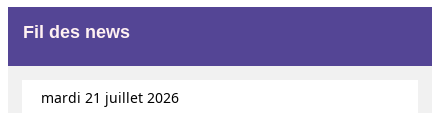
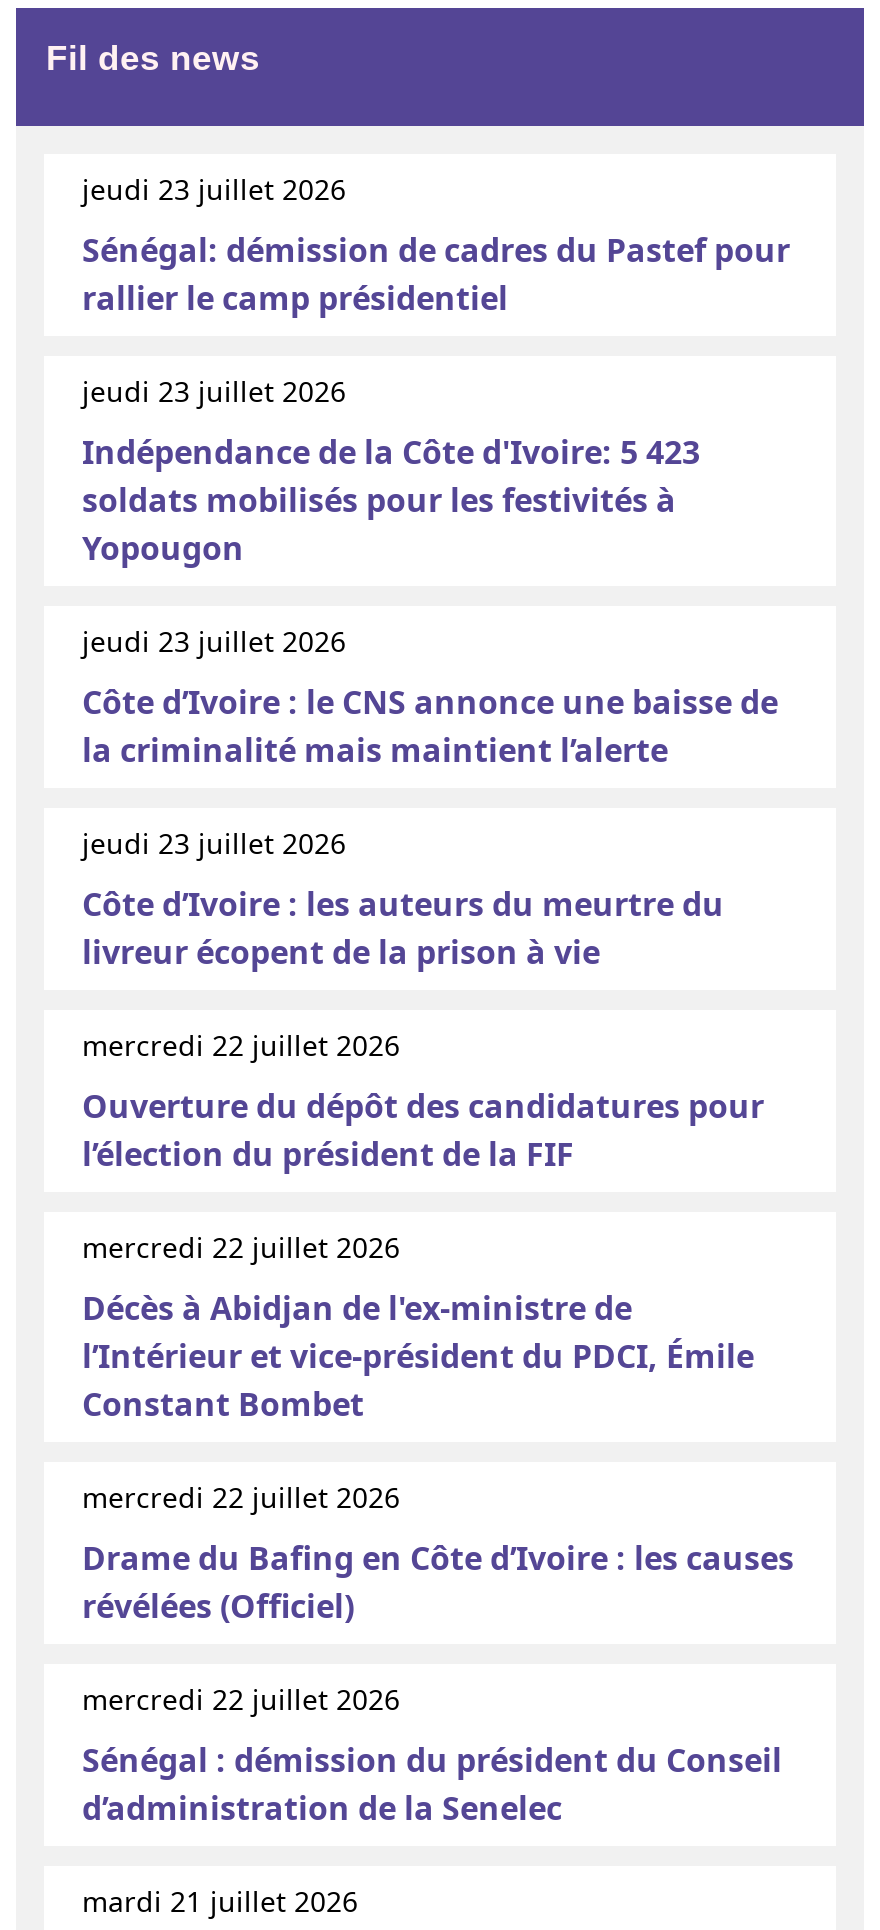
none -> [82,171,794,1831] jeudi 23 juillet 2026 | Sénégal: démission de cadres du Pastef pour | rallier le camp présidentiel | jeudi 23 juillet 2026 | Indépendance de la Côte d'Ivoire: 5 423 | soldats mobilisés pour les festivités à | Yopougon | jeudi 23 juillet 2026 | Côte d’Ivoire : le CNS annonce une baisse de | la criminalité mais maintient l’alerte | jeudi 23 juillet 2026 | Côte d’Ivoire : les auteurs du meurtre du | livreur écopent de la prison à vie | mercredi 22 juillet 2026 | Ouverture du dépôt des candidatures pour | l’élection du président de la FIF | mercredi 22 juillet 2026 | Décès à Abidjan de l'ex-ministre de | l’Intérieur et vice-président du PDCI, Émile | Constant Bombet | mercredi 22 juillet 2026 | Drame du Bafing en Côte d’Ivoire : les causes | révélées (Officiel) | mercredi 22 juillet 2026 | Sénégal : démission du président du Conseil | d’administration de la Senelec

